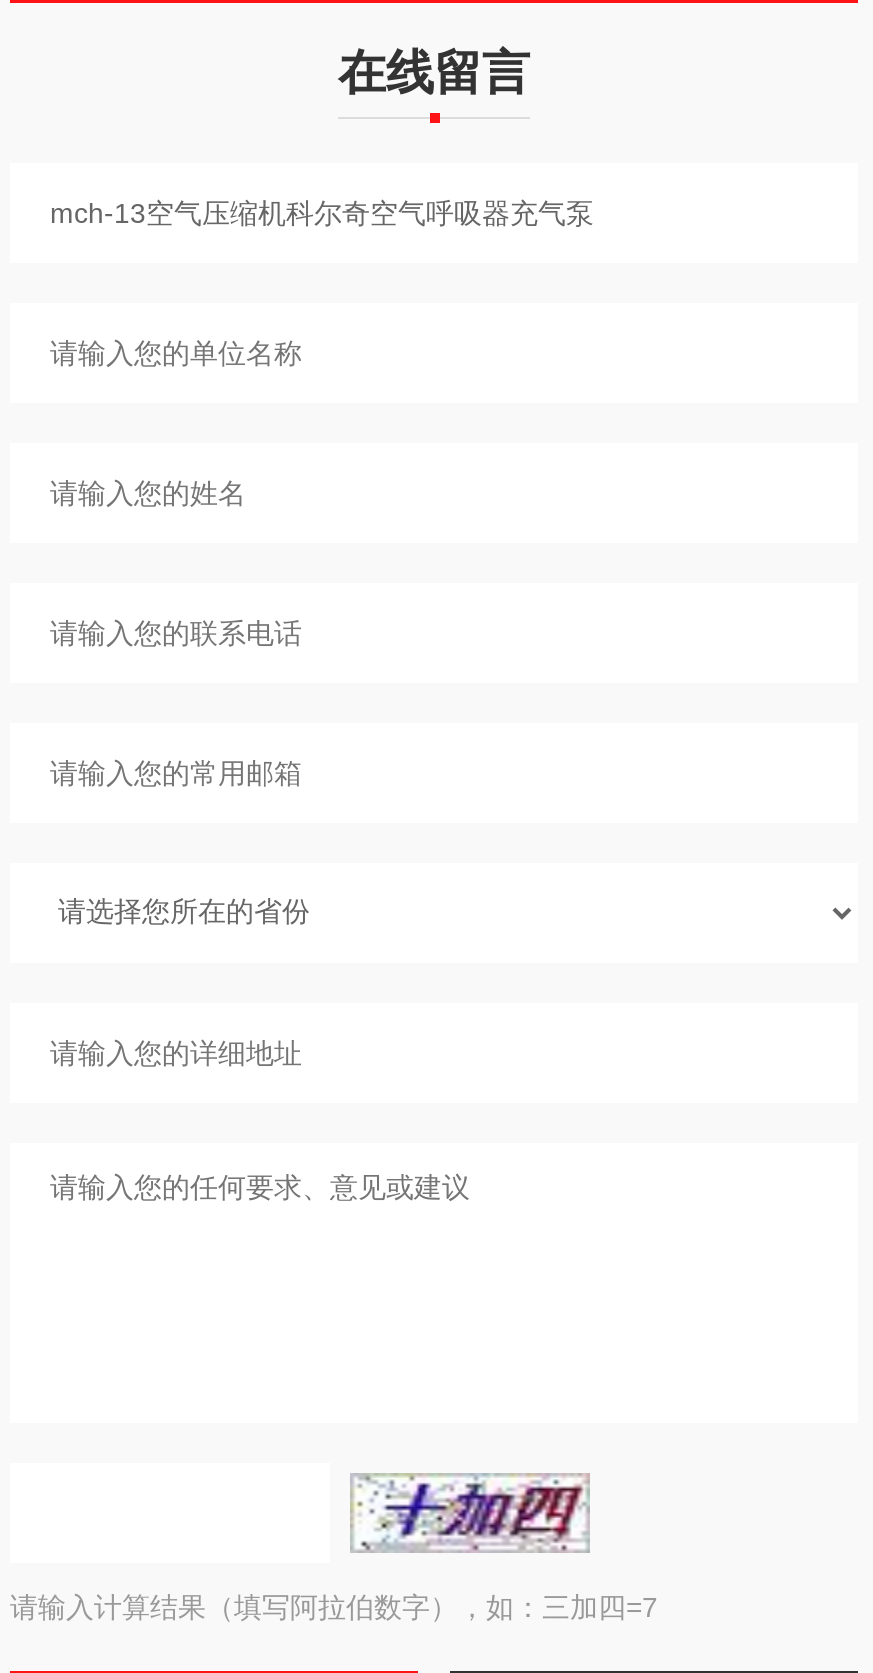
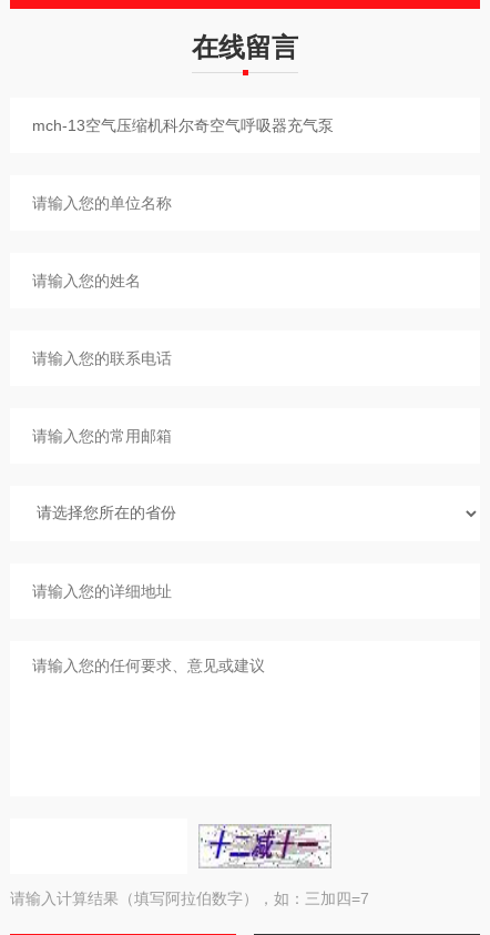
[350,1475,588,1551] [image] -> [201,824,329,866] [image]

